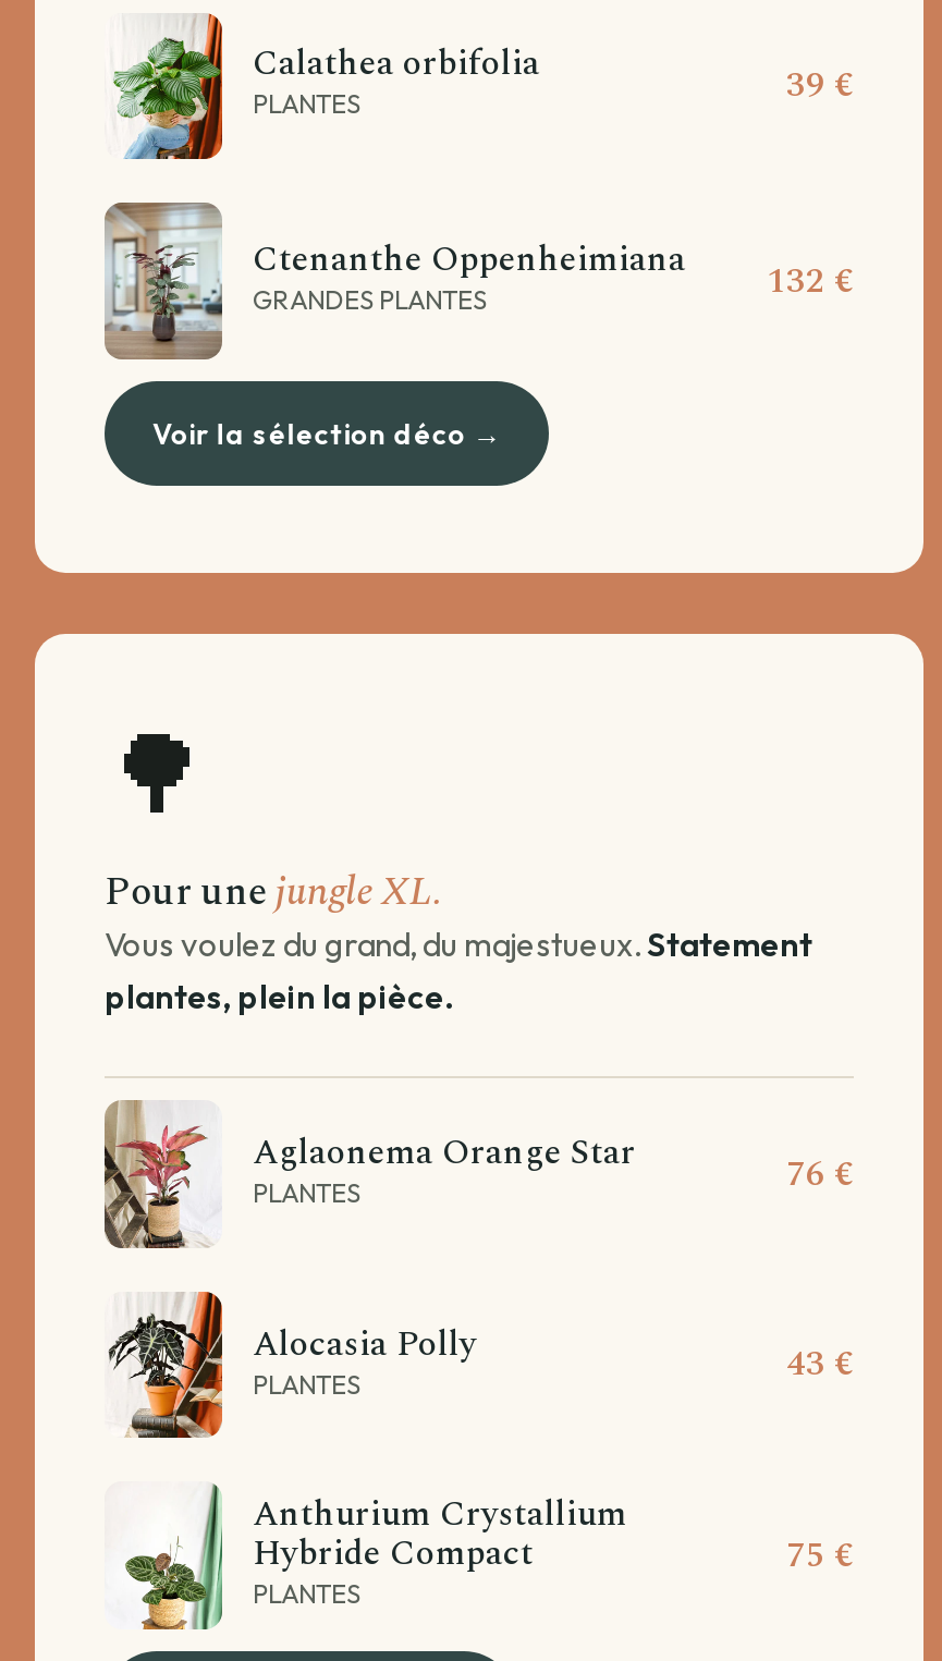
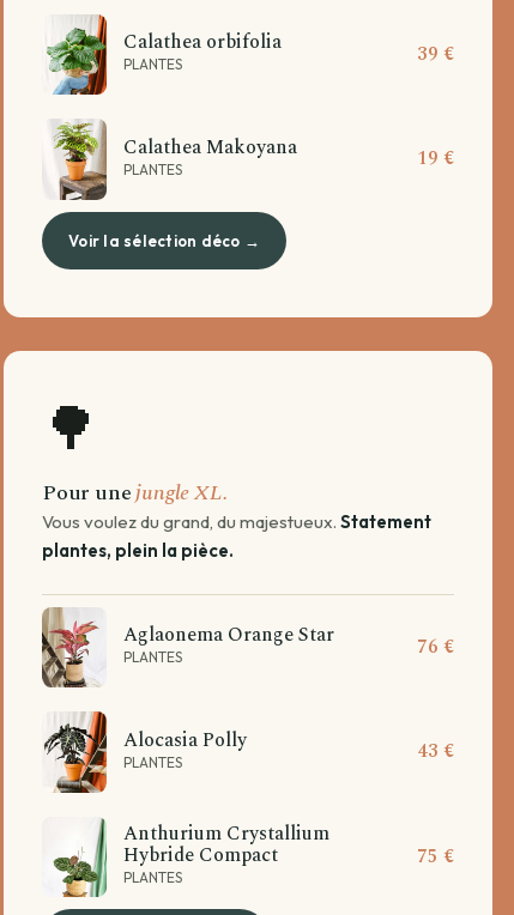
[102,200,854,362] [image] | Ctenanthe Oppenheimiana | GRANDES PLANTES | 132 € -> [42,119,454,201] [image] | Calathea Makoyana | PLANTES | 19 €

